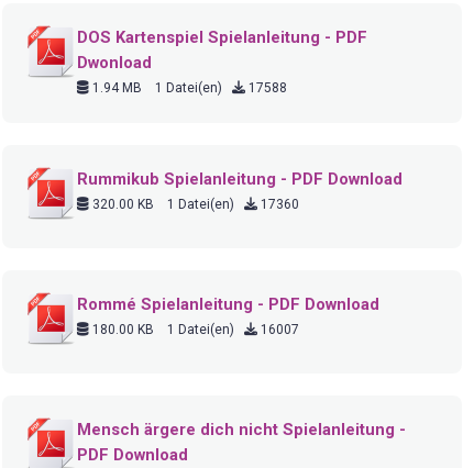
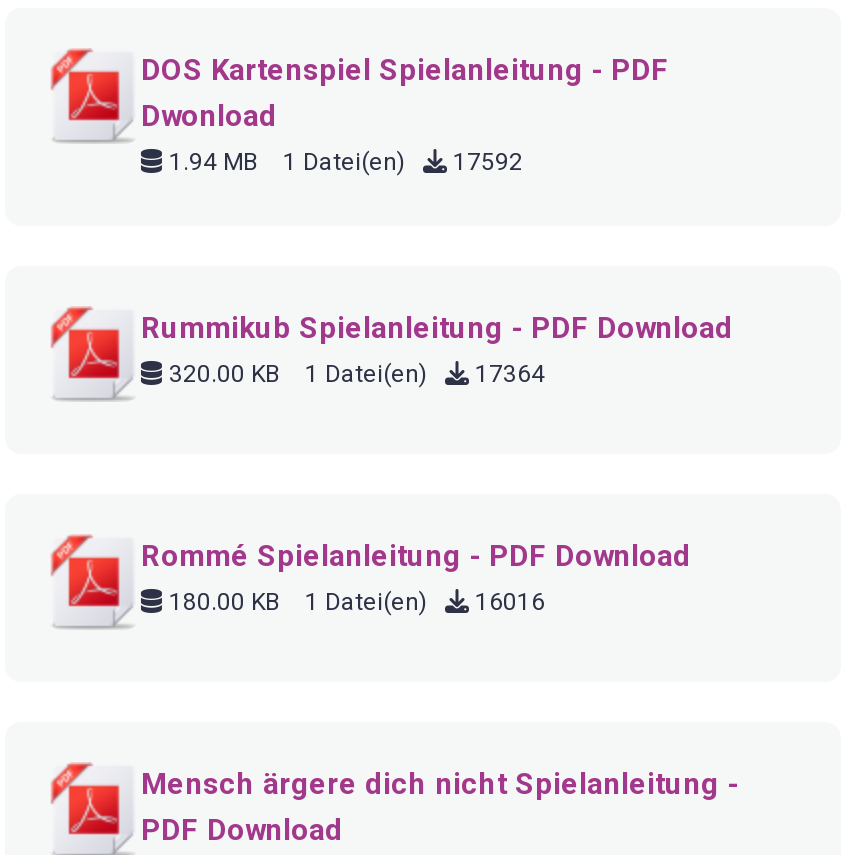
[89,80,287,95] 1.94 MB 1 Datei(en) 17588 -> [163,148,523,176] 1.94 MB 1 Datei(en) 17592
[89,196,299,211] 320.00 KB 1 Datei(en) 17360 -> [163,360,545,388] 320.00 KB 1 Datei(en) 17364
[89,321,299,337] 180.00 KB 1 Datei(en) 16007 -> [163,588,545,616] 180.00 KB 1 Datei(en) 16016

